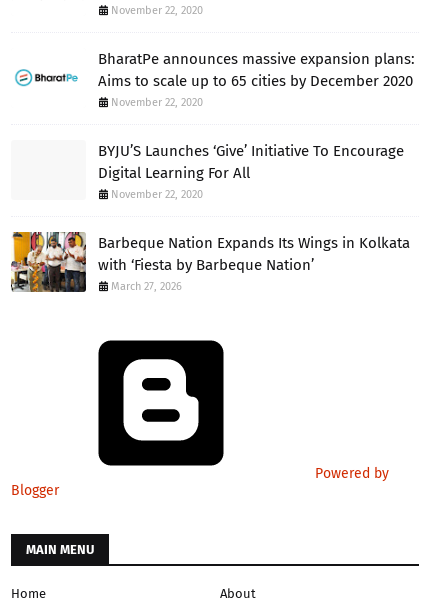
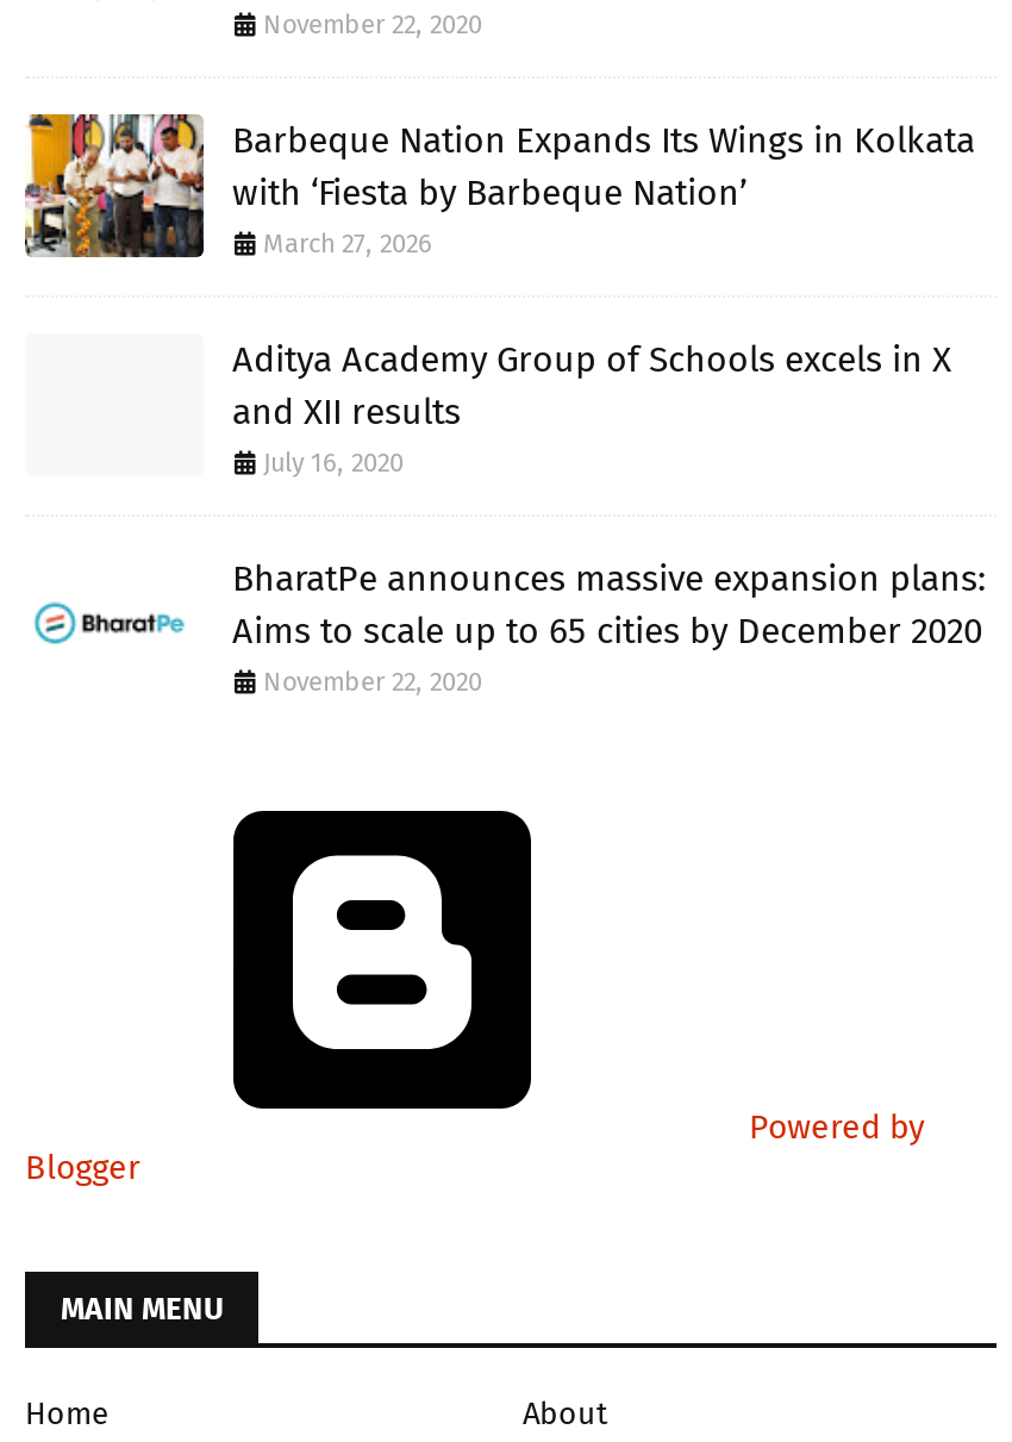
none -> [232,338,951,478] Aditya Academy Group of Schools excels in X | and XII results | July 16, 2020
moved [98,50,415,109] -> [232,557,987,697]: BharatPe announces massive expansion plans: | Aims to scale up to 65 cities by December 2020 | November 22, 2020
[98,142,404,201] BYJU’S Launches ‘Give’ Initiative To Encourage | Digital Learning For All | November 22, 2020 -> none
moved [10,231,410,293] -> [23,112,975,260]: [image] | Barbeque Nation Expands Its Wings in Kolkata | with ‘Fiesta by Barbeque Nation’ | March 27, 2026

